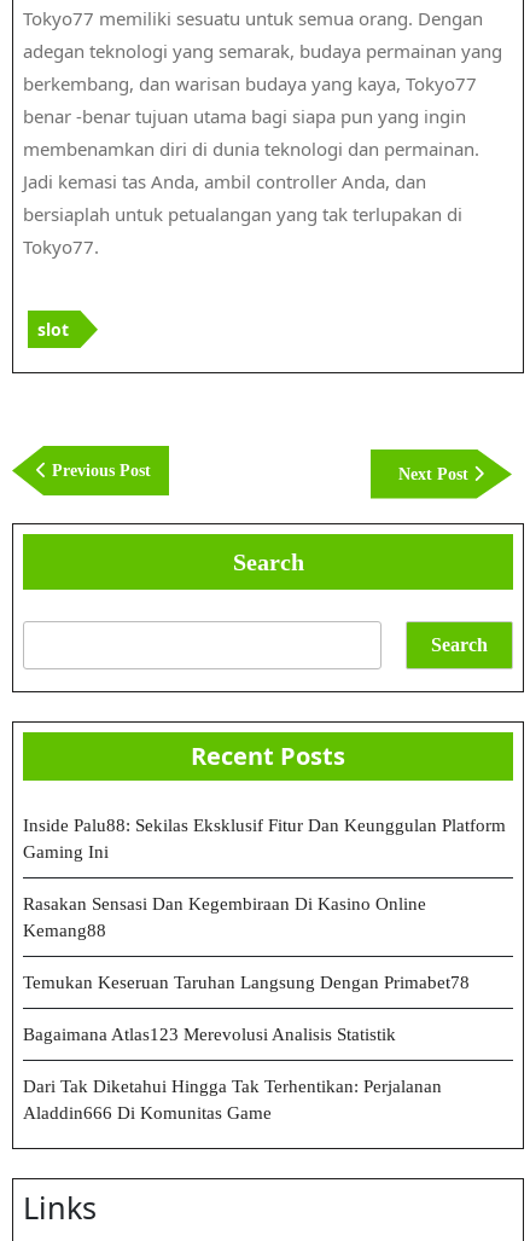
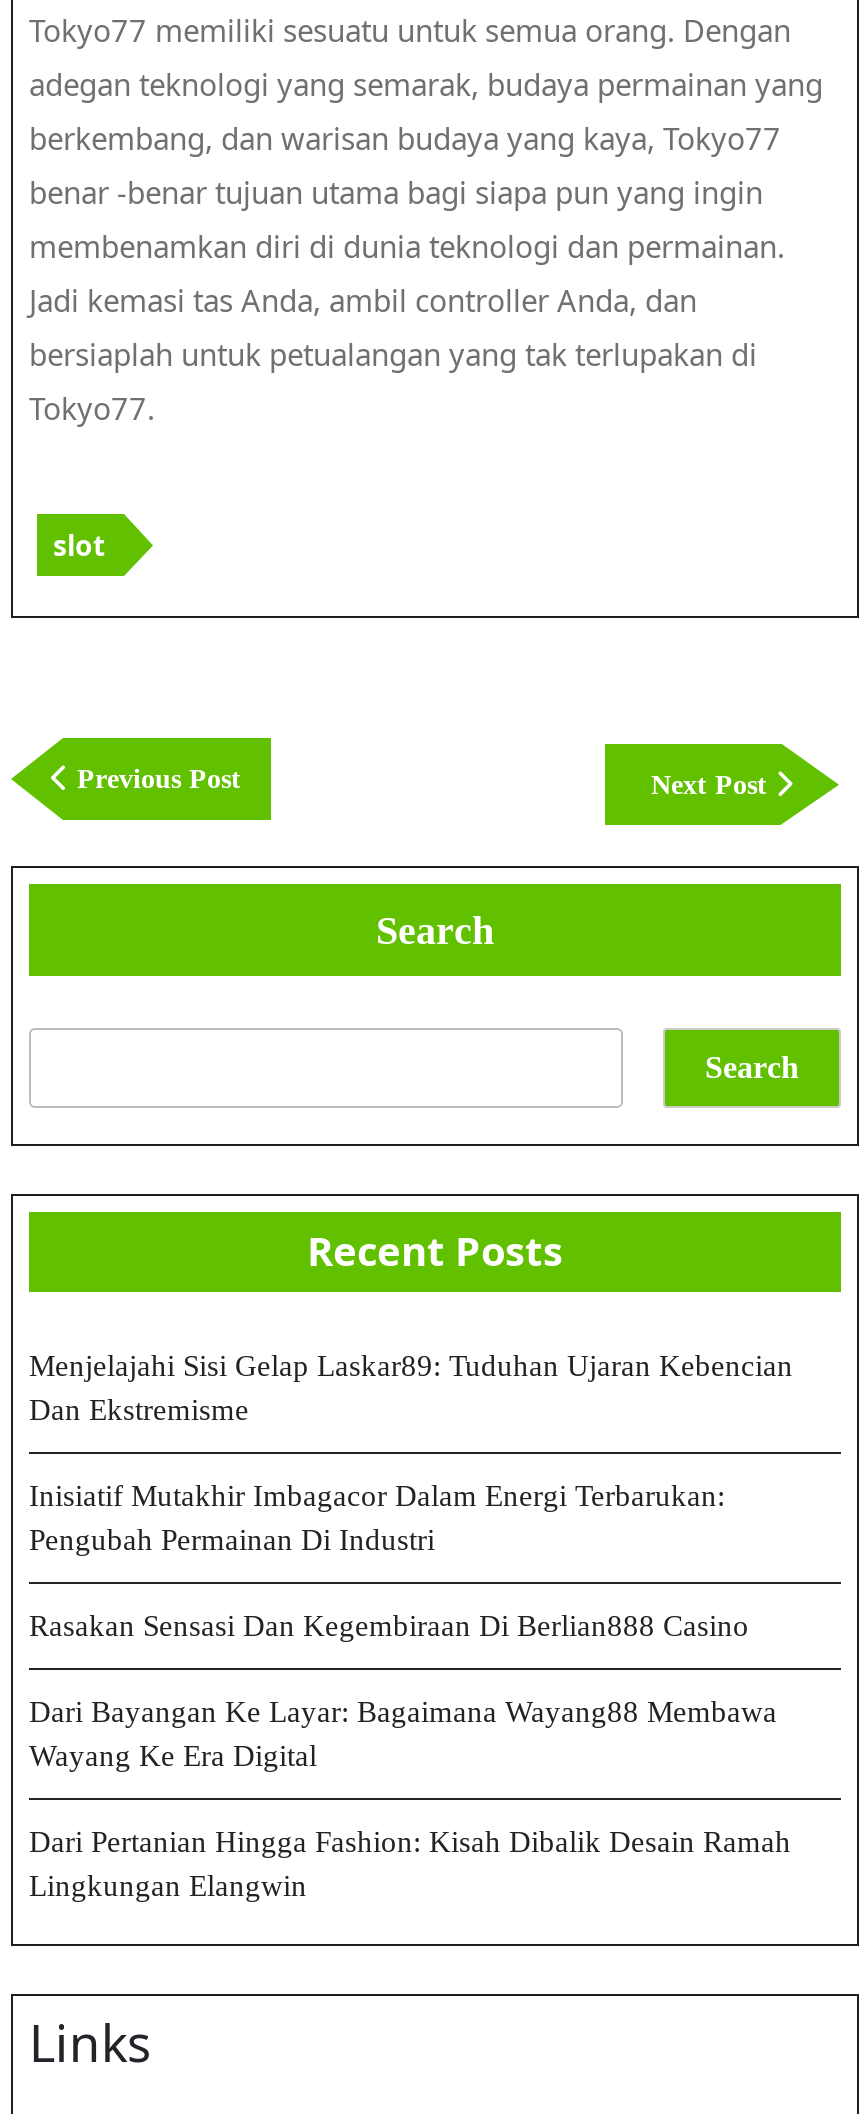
[23,815,506,861] Inside Palu88: Sekilas Eksklusif Fitur Dan Keunggulan Platform | Gaming Ini -> [29,1349,793,1425] Menjelajahi Sisi Gelap Laskar89: Tuduhan Ujaran Kebencian | Dan Ekstremisme
[23,894,426,940] Rasakan Sensasi Dan Kegembiraan Di Kasino Online | Kemang88 -> [29,1479,725,1555] Inisiatif Mutakhir Imbagacor Dalam Energi Terbarukan: | Pengubah Permainan Di Industri
[23,972,470,991] Temukan Keseruan Taruhan Langsung Dengan Primabet78 -> [29,1609,749,1641] Rasakan Sensasi Dan Kegembiraan Di Berlian888 Casino
[23,1024,396,1043] Bagaimana Atlas123 Merevolusi Analisis Statistik -> [29,1695,777,1771] Dari Bayangan Ke Layar: Bagaimana Wayang88 Membawa | Wayang Ke Era Digital
[23,1076,442,1122] Dari Tak Diketahui Hingga Tak Terhentikan: Perjalanan | Aladdin666 Di Komunitas Game -> [29,1825,791,1901] Dari Pertanian Hingga Fashion: Kisah Dibalik Desain Ramah | Lingkungan Elangwin

